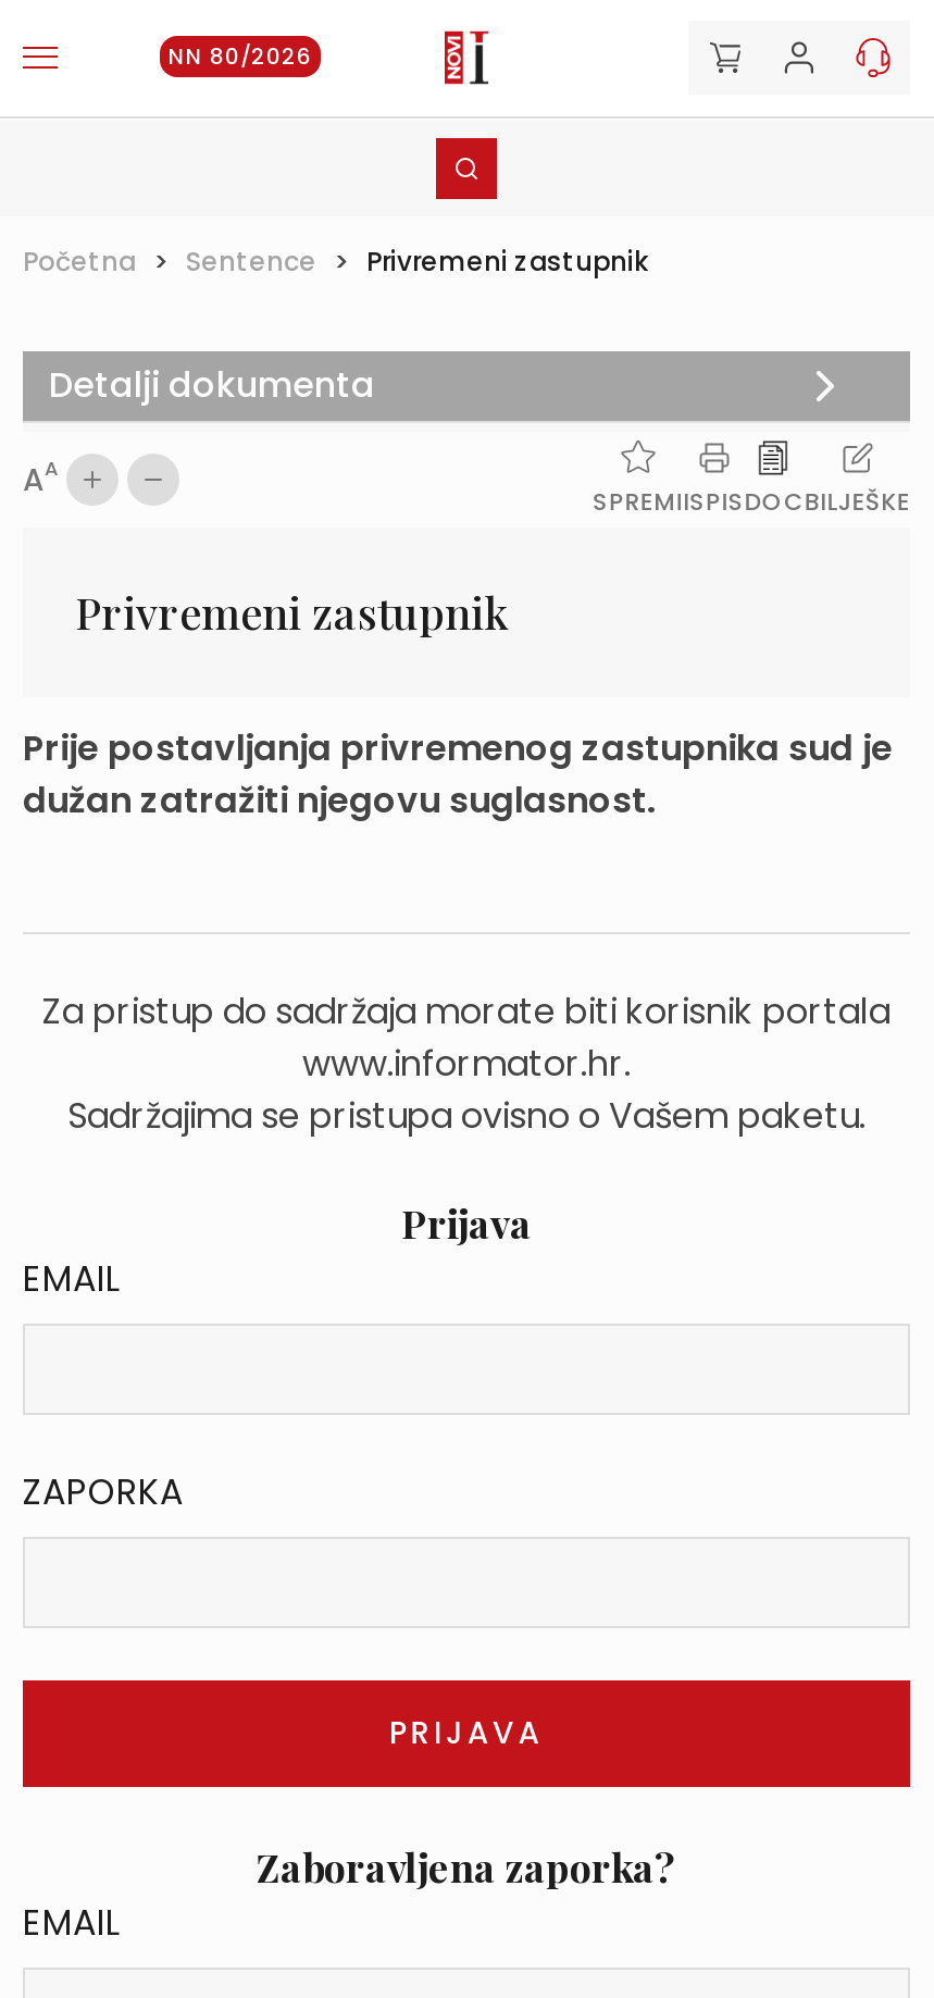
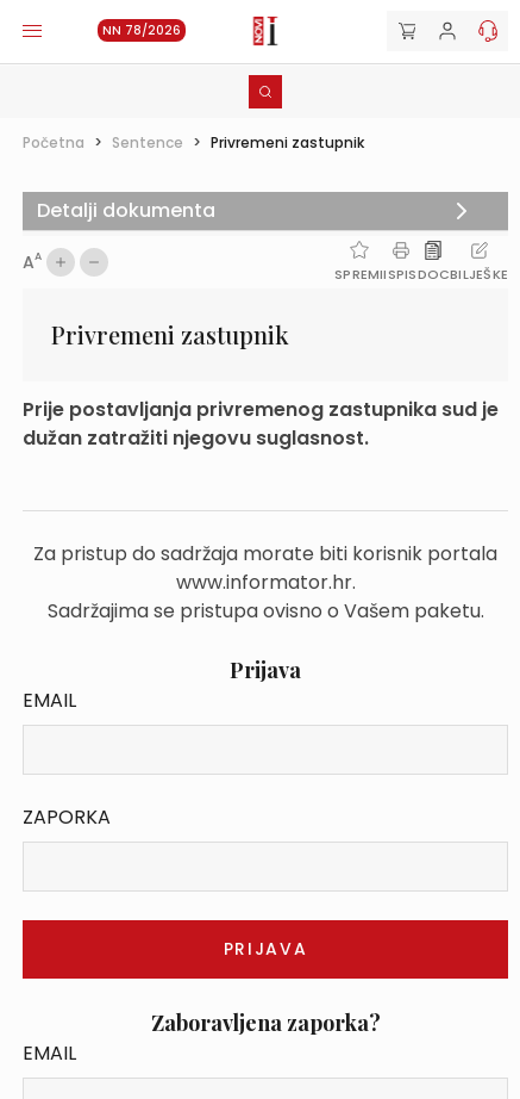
[169,40,312,73] NN 80/2026 -> [102,21,181,39] NN 78/2026

